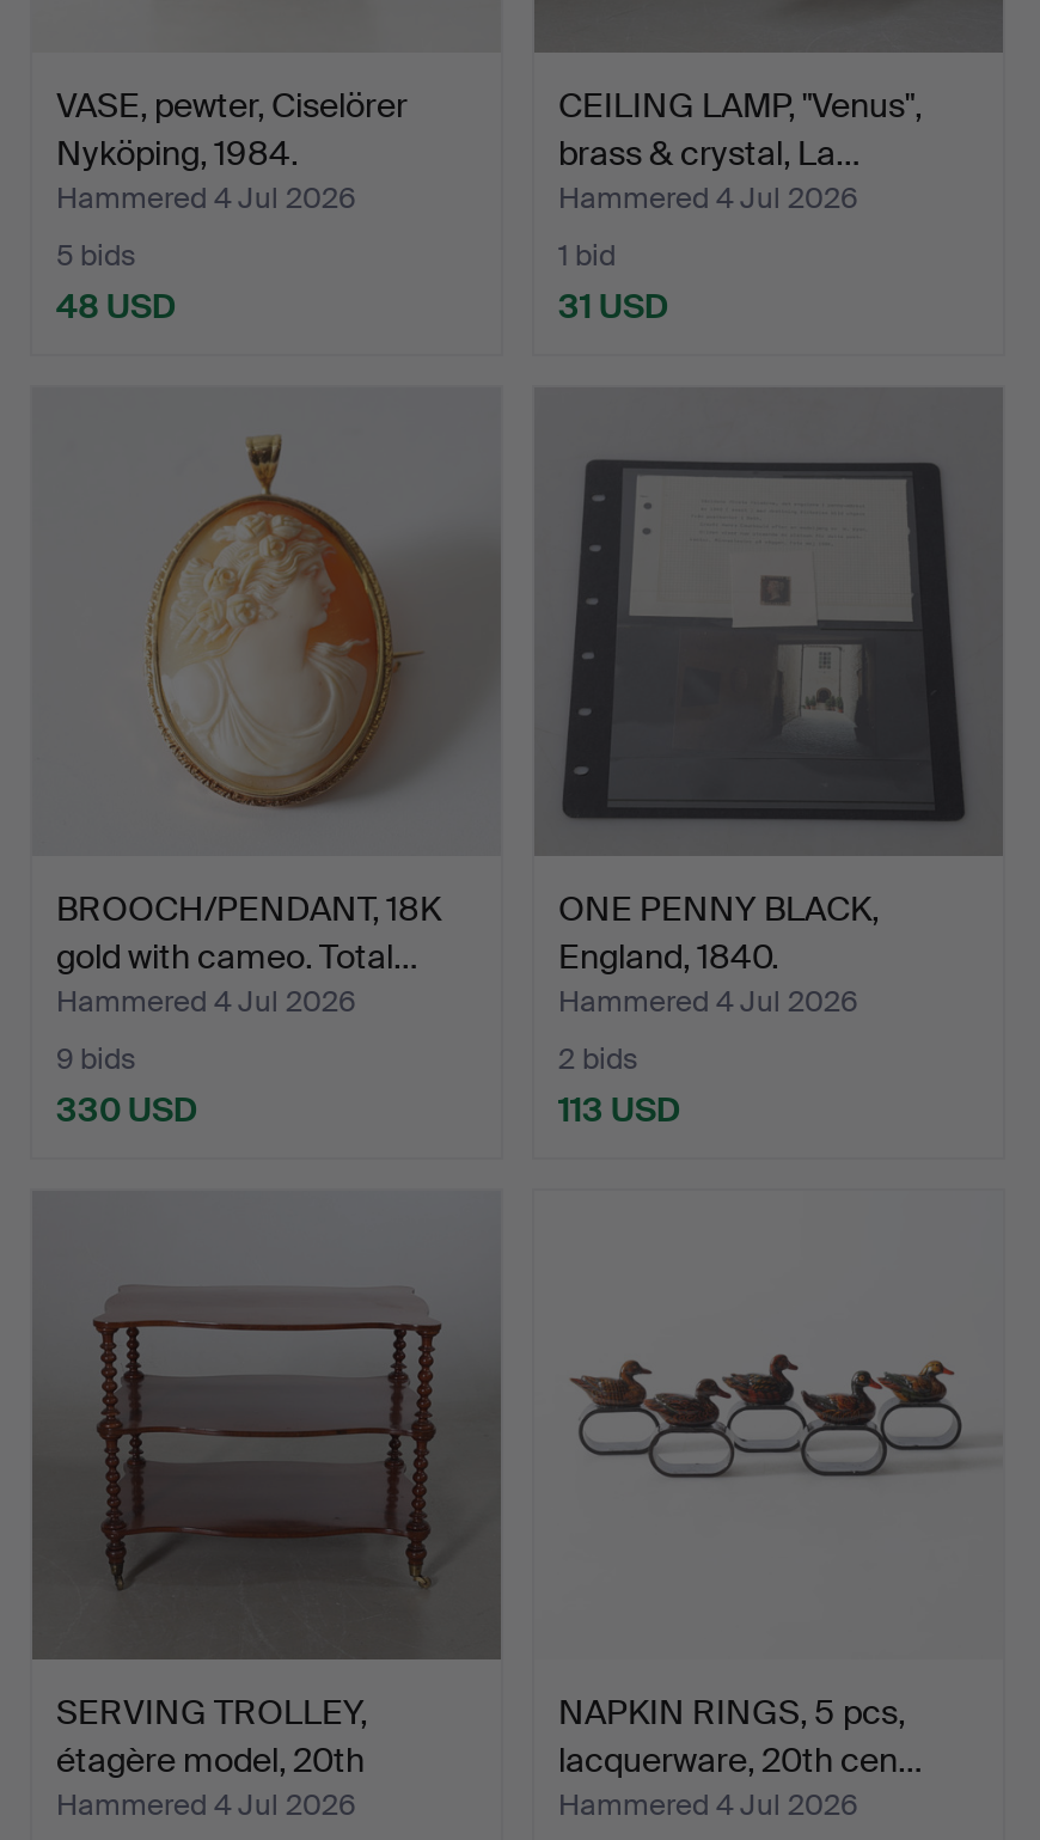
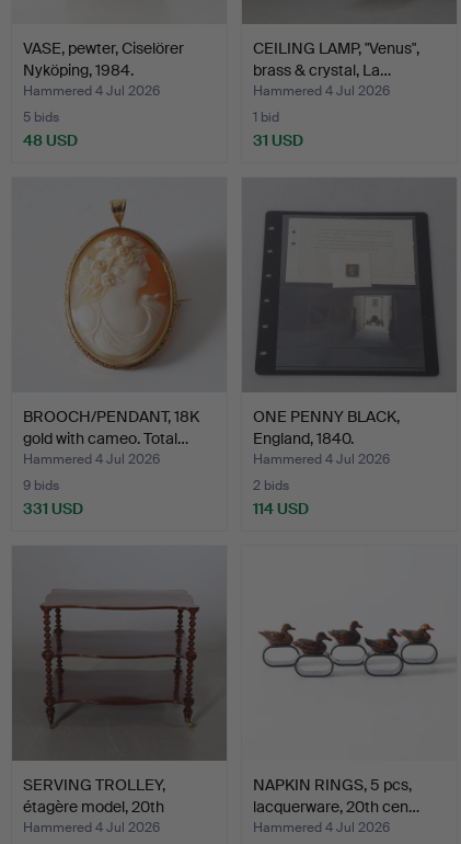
[56,1088,197,1131] 330 USD -> [23,499,83,518] 331 USD
[558,1088,680,1131] 113 USD -> [253,499,309,518] 114 USD

